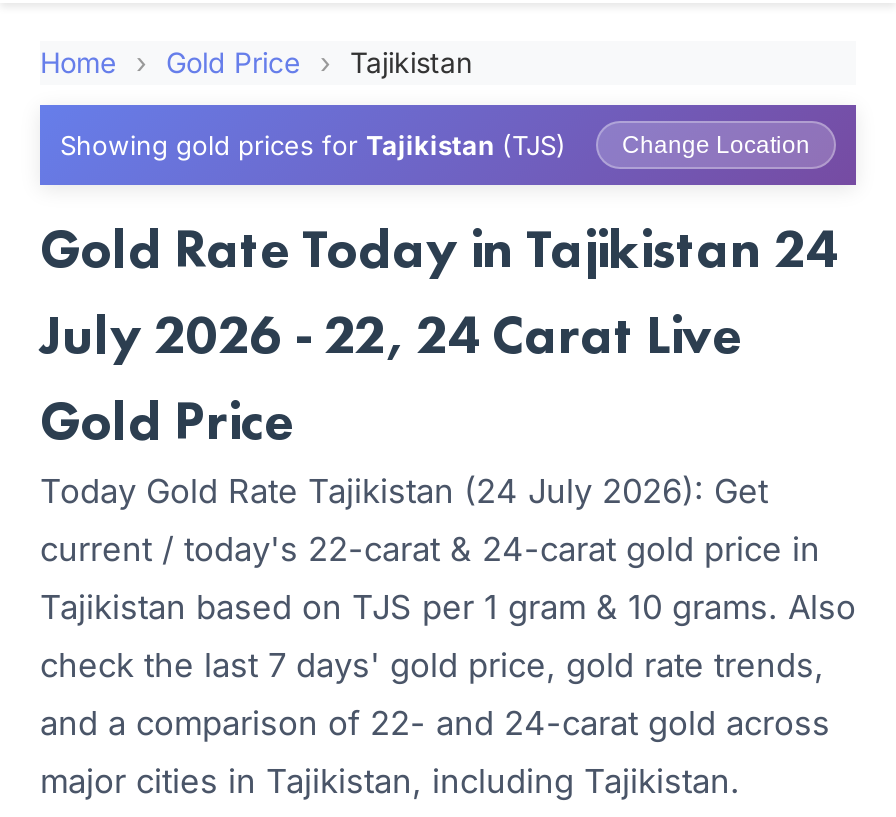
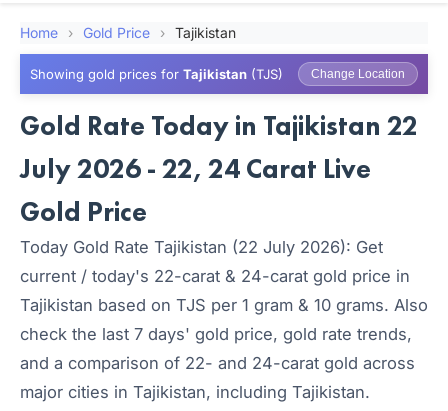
[40,213,838,283] Gold Rate Today in Tajikistan 24 -> [20,108,418,143] Gold Rate Today in Tajikistan 22
[40,471,768,511] Today Gold Rate Tajikistan (24 July 2026): Get -> [20,237,383,257] Today Gold Rate Tajikistan (22 July 2026): Get

